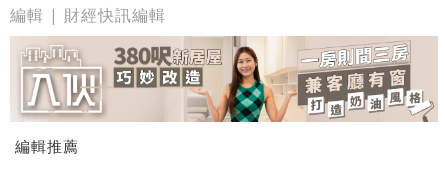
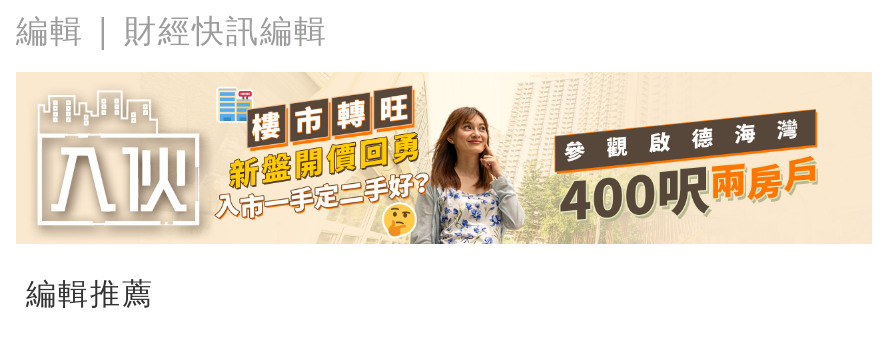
[112,35,435,123] [image] -> [218,72,864,244] [image]

